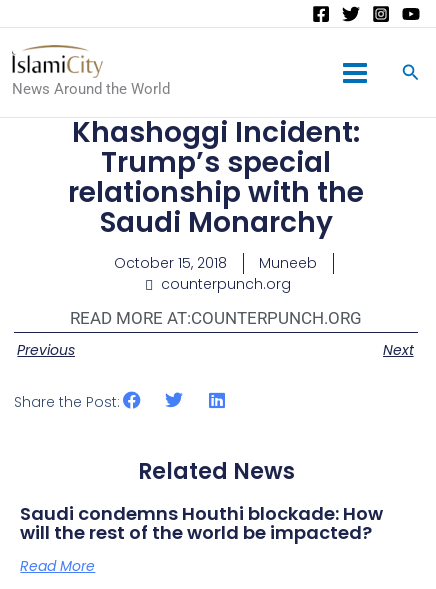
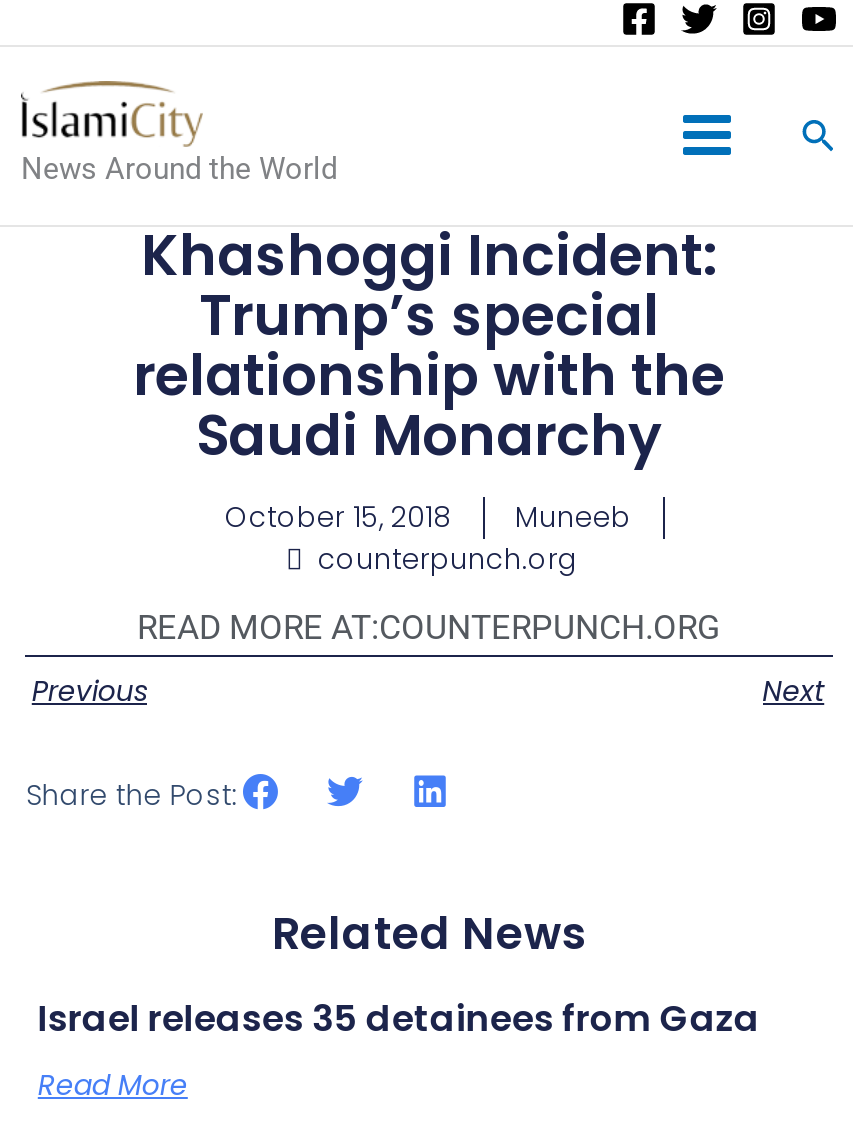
[20,501,383,545] Saudi condemns Houthi blockade: How | will the rest of the world be impacted? -> [38,992,760,1042] Israel releases 35 detainees from Gaza

